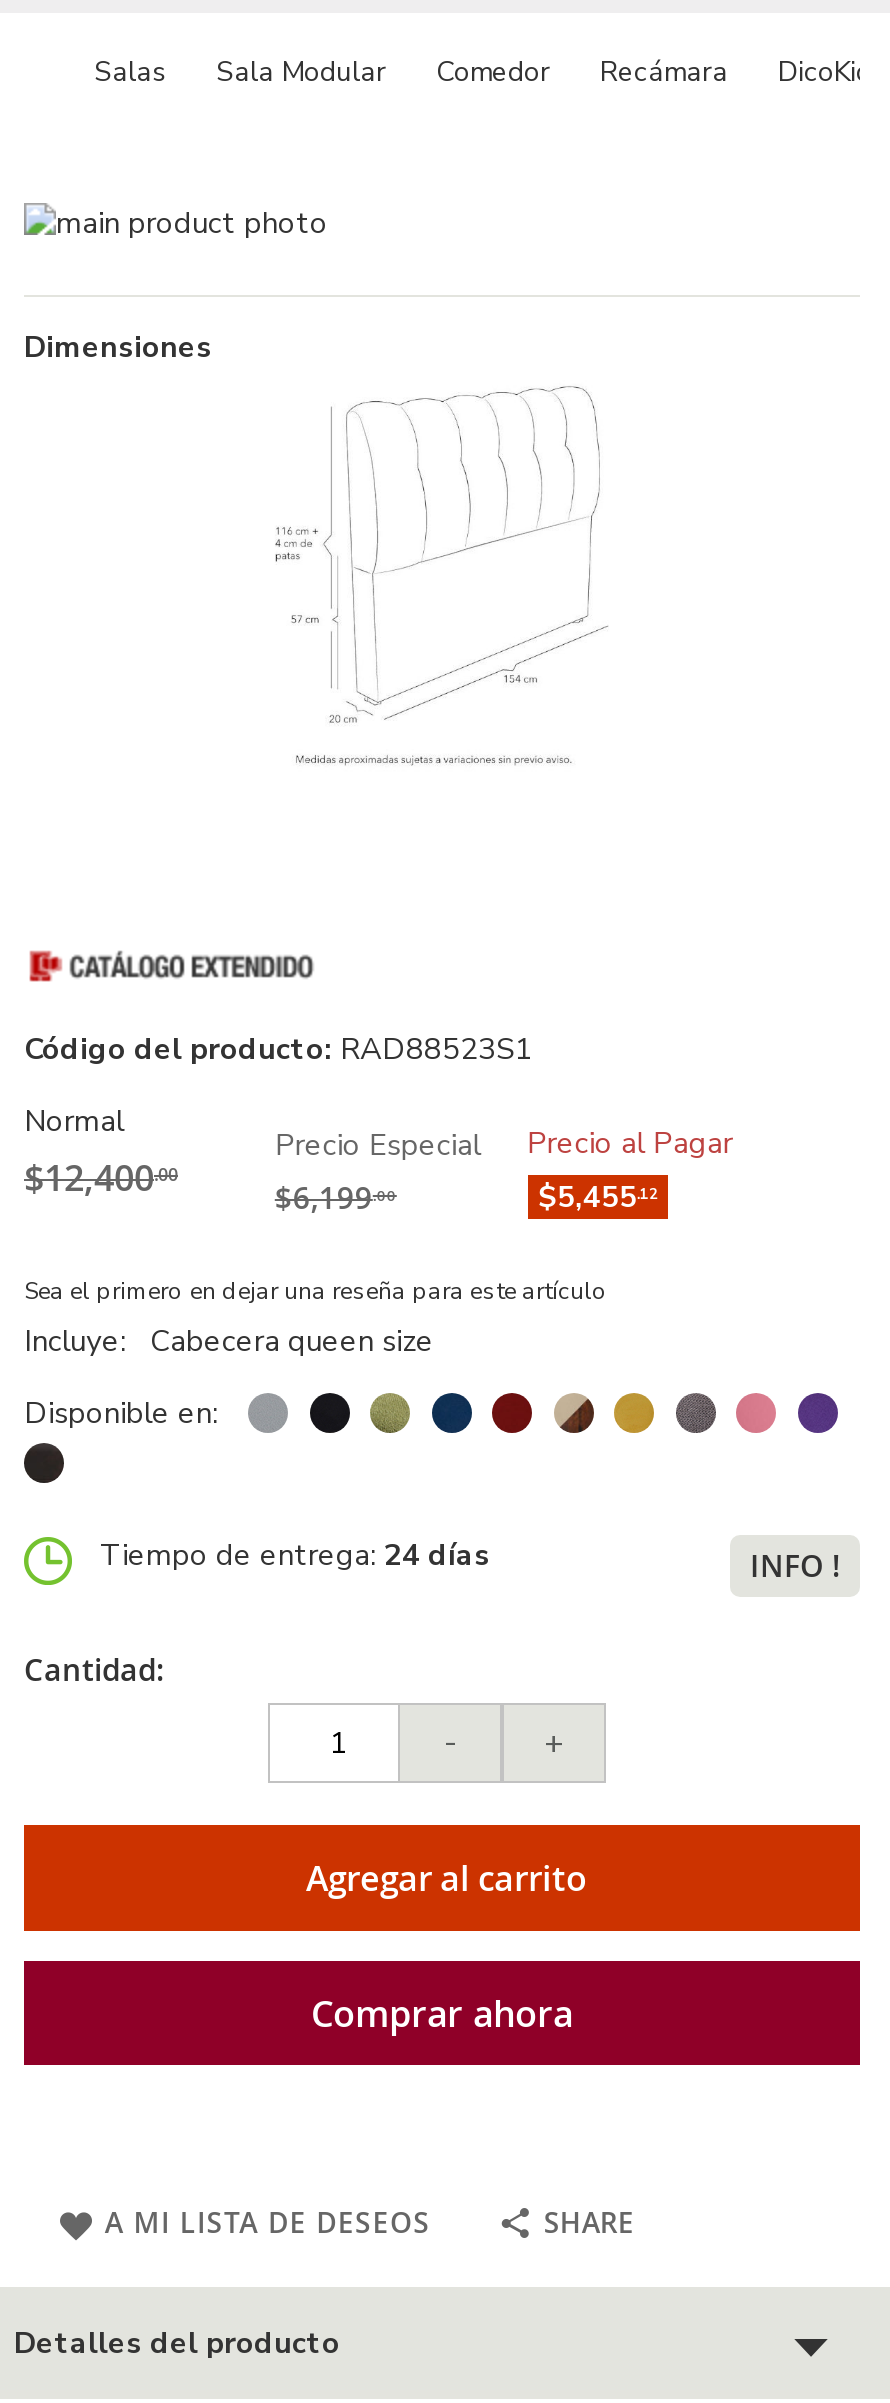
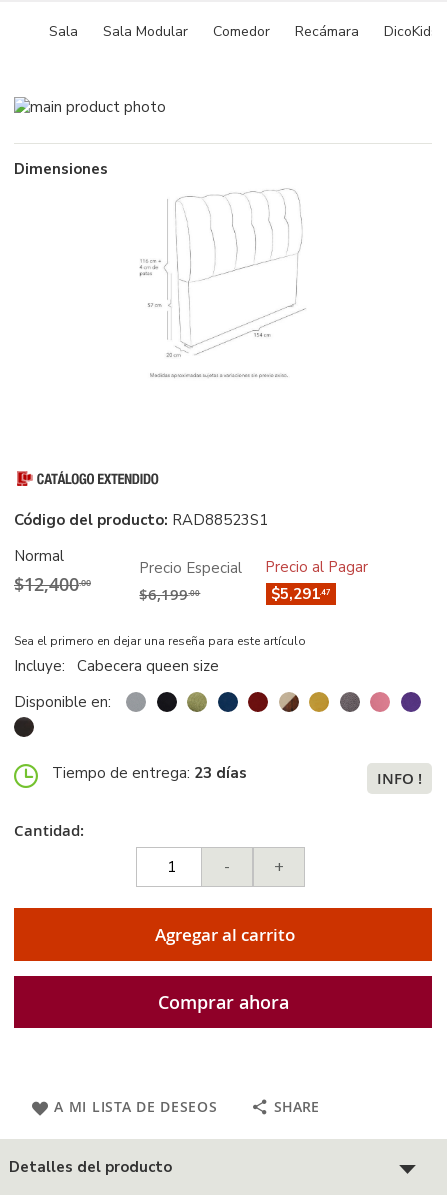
[94,54,166,92] Salas -> [49,22,78,41] Sala
[539,1177,659,1217] $5,455.12 -> [271,584,331,604] $5,291.47
[100,1535,490,1575] Tiempo de entrega: 24 días -> [52,763,247,783] Tiempo de entrega: 23 días

